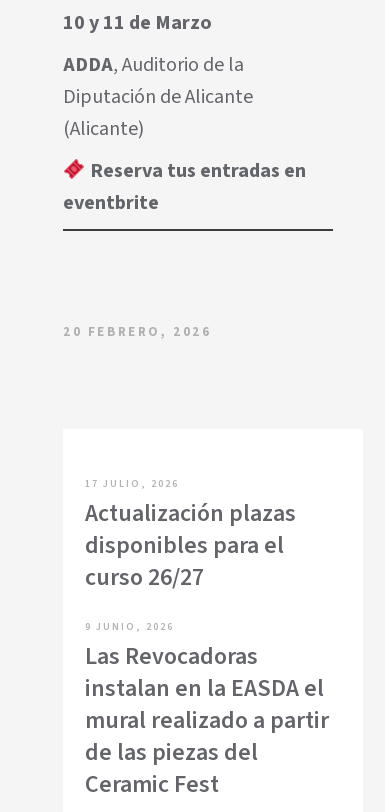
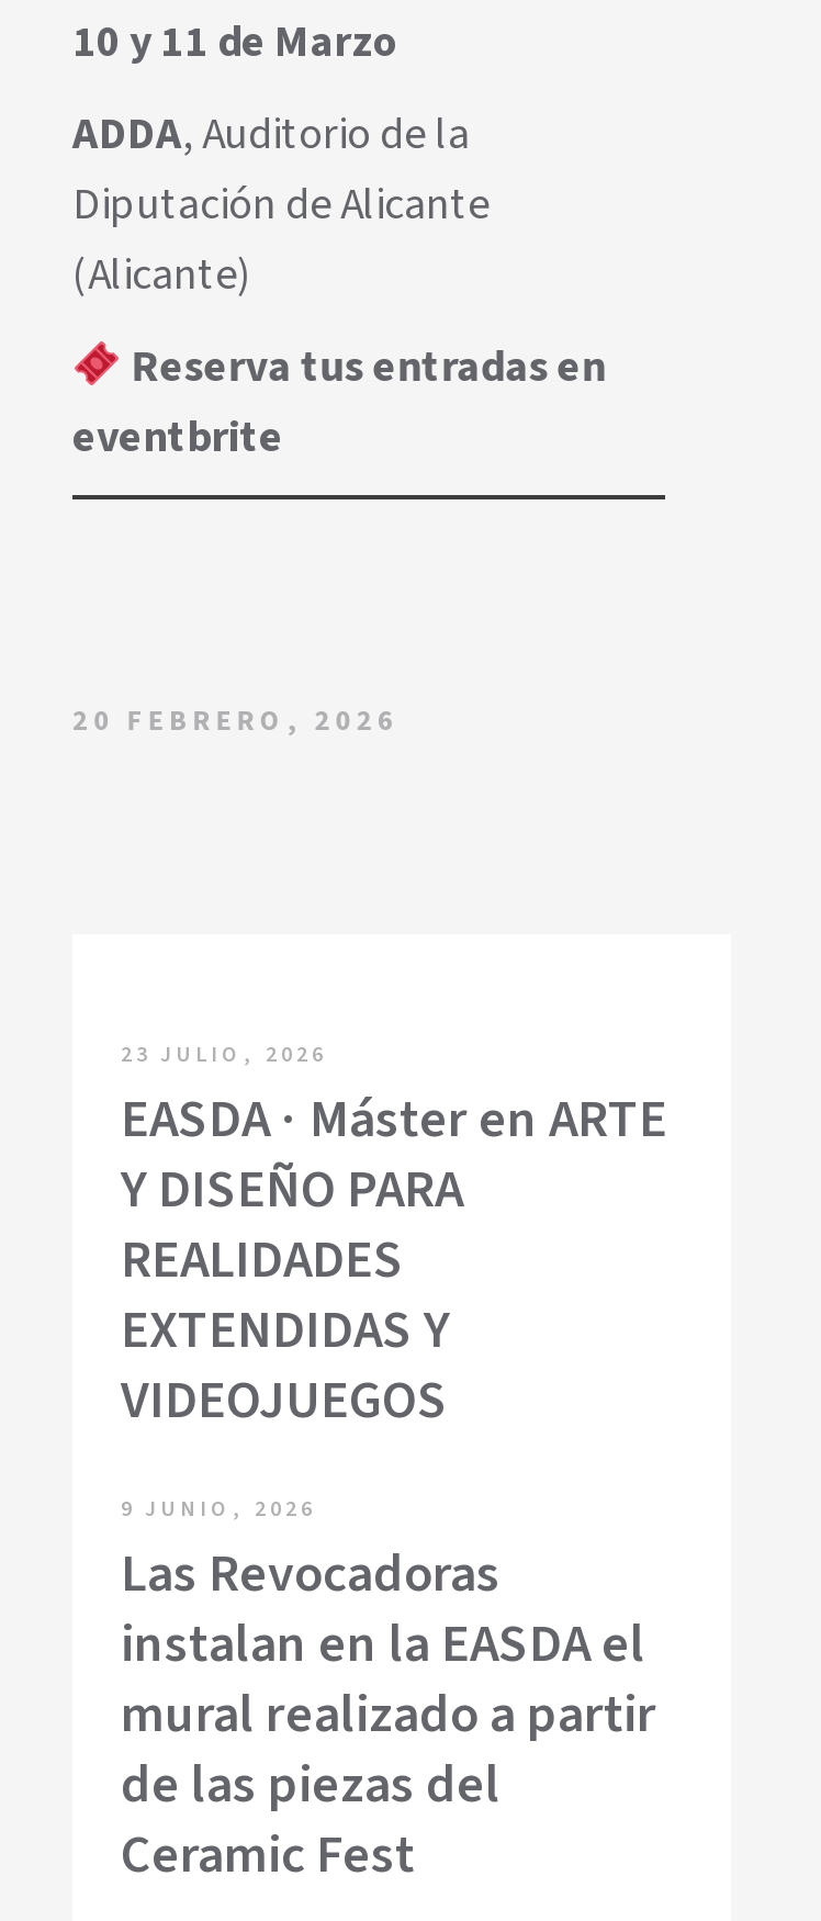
[85,477,296,595] 17 JULIO, 2026 | Actualización plazas | disponibles para el | curso 26/27 -> [121,1040,667,1439] 23 JULIO, 2026 | EASDA · Máster en ARTE | Y DISEÑO PARA | REALIDADES | EXTENDIDAS Y | VIDEOJUEGOS

